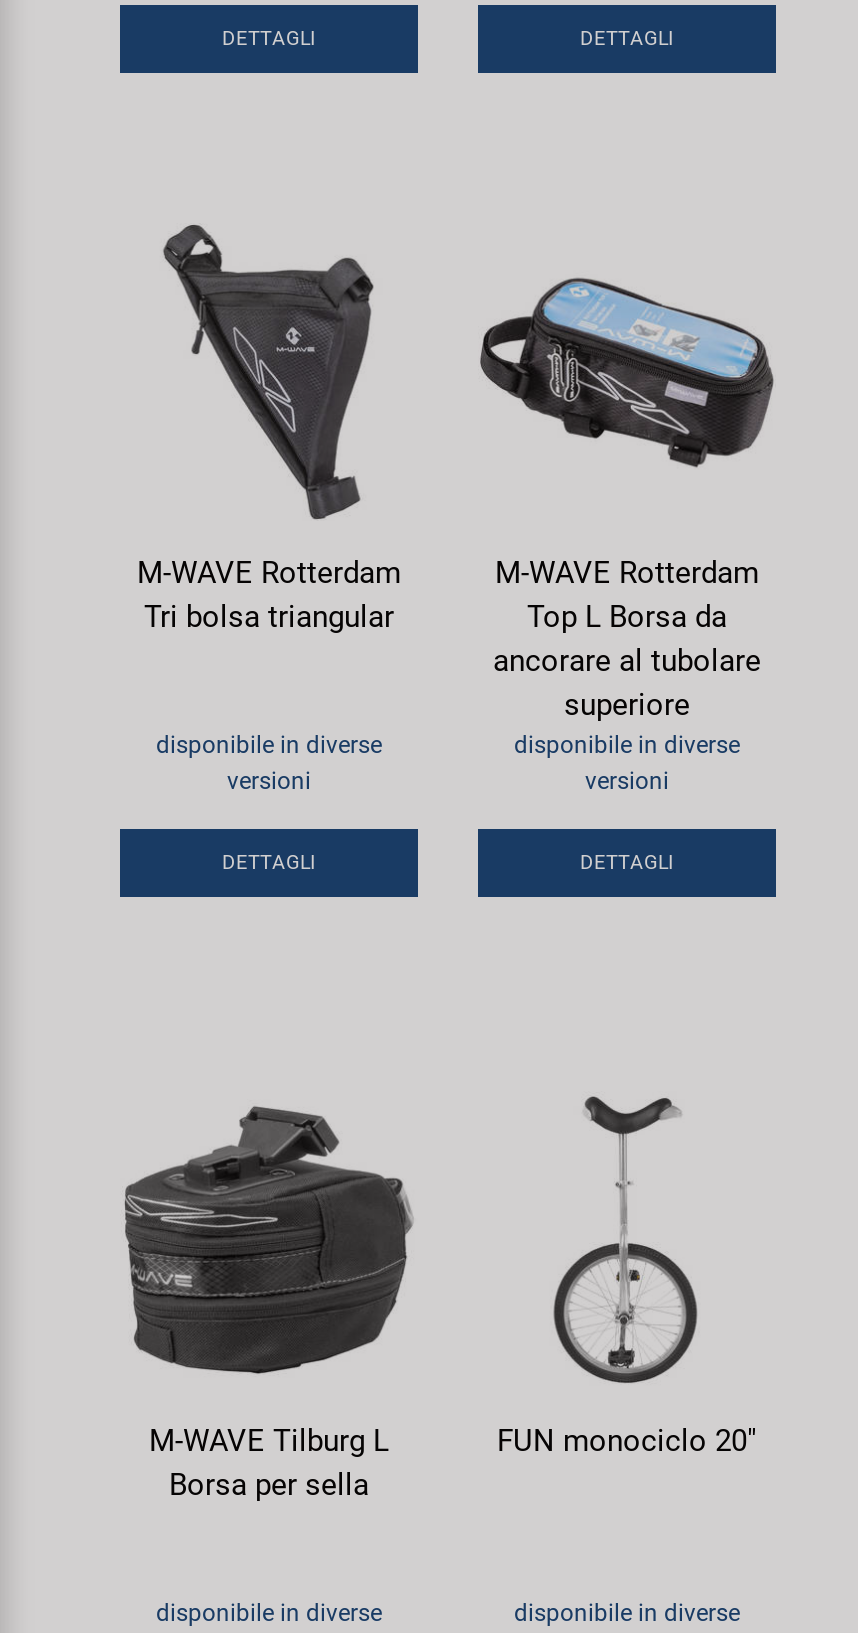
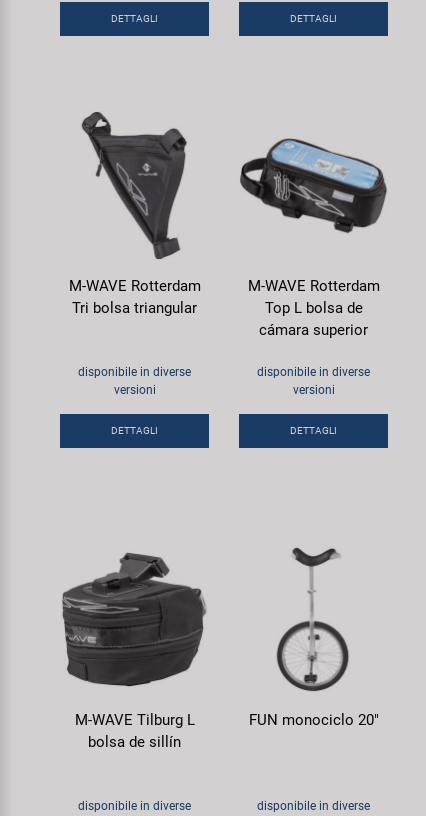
[493,598,761,722] Top L Borsa da | ancorare al tubolare | superiore -> [259,298,368,338] Top L bolsa de | cámara superior
[169,1467,369,1503] Borsa per sella -> [88,733,181,751] bolsa de sillín

